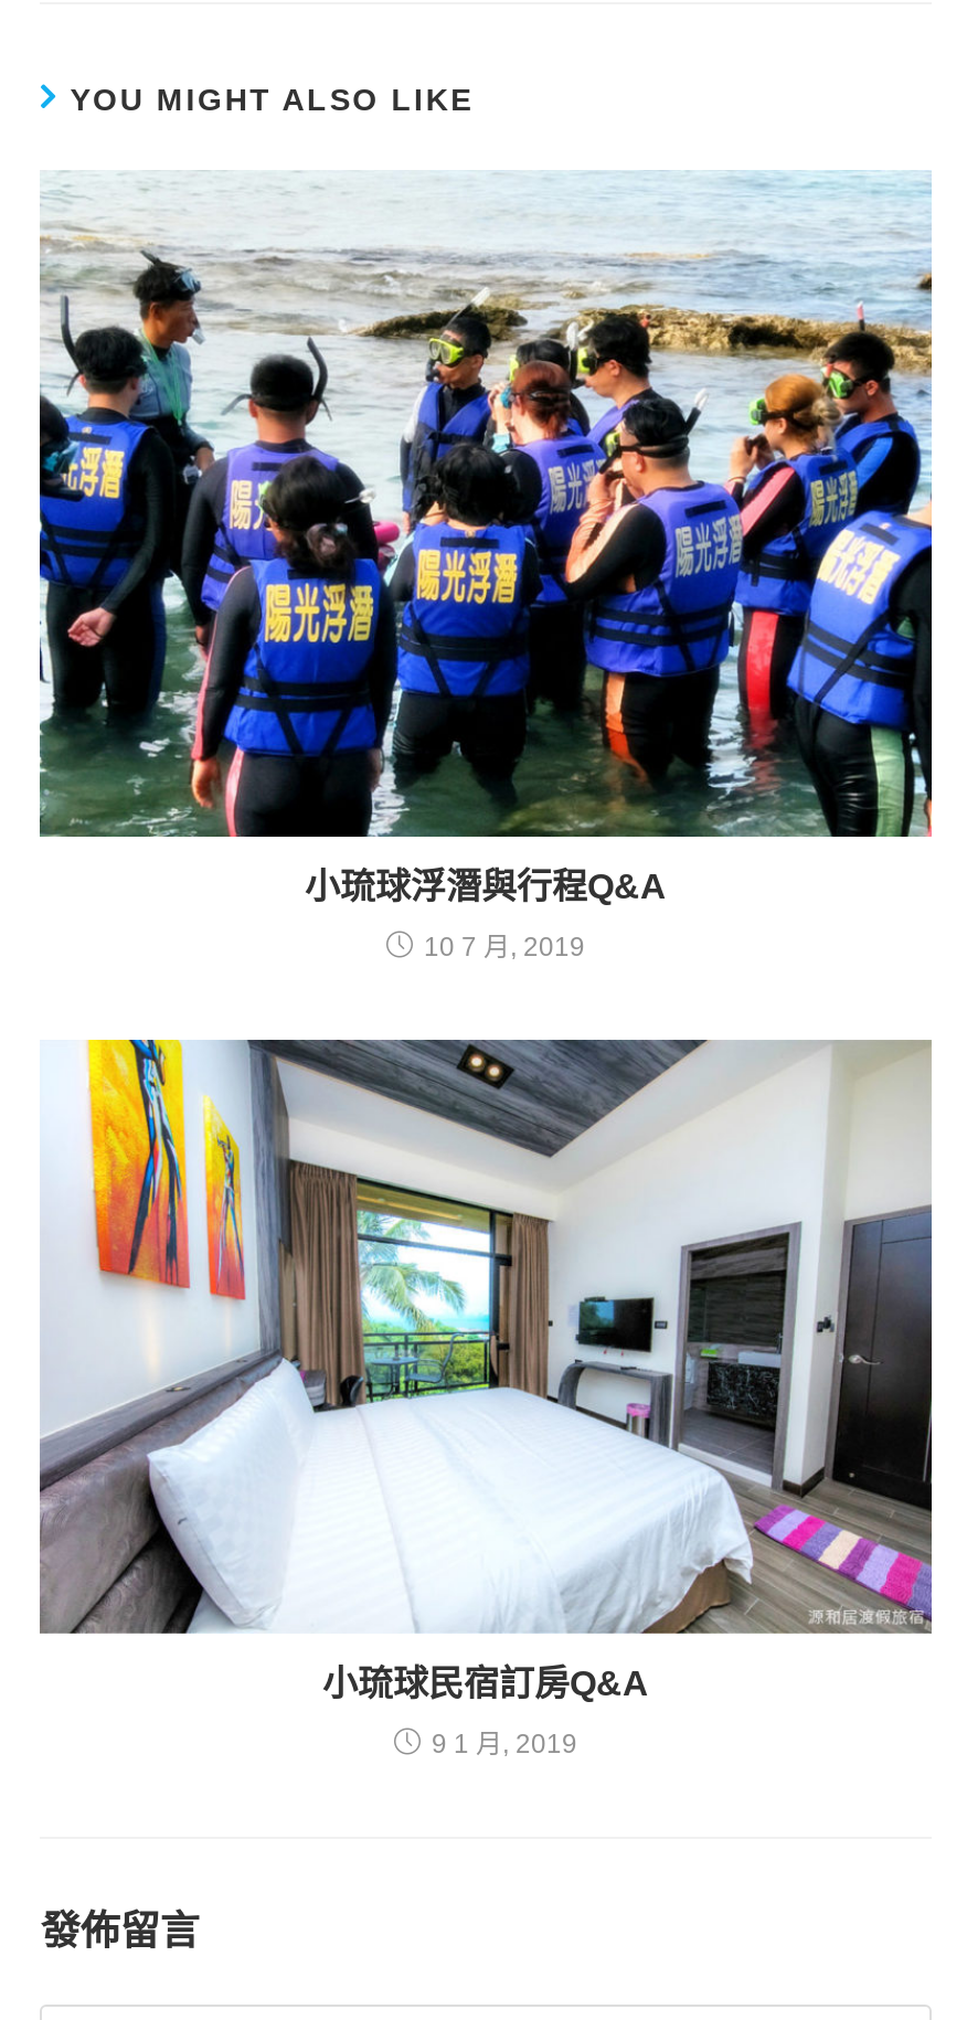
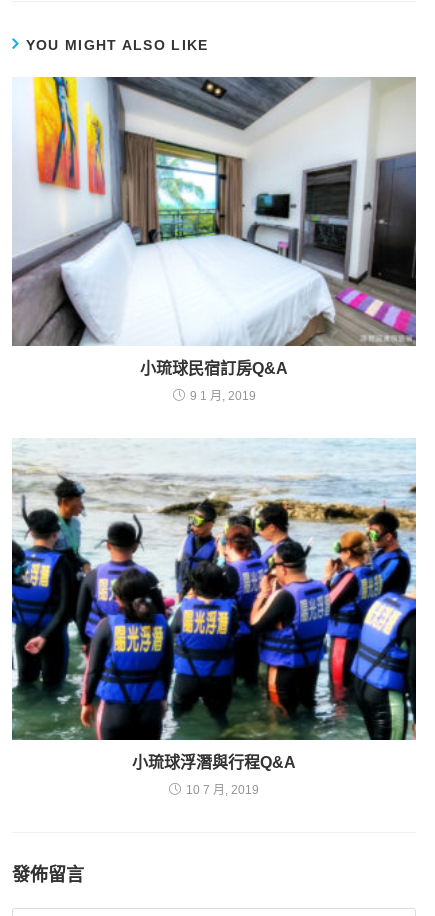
moved [38,172,934,963] -> [11,438,417,797]: [image] | 小琉球浮潛與行程Q&A | 10 7 月, 2019
moved [35,1035,936,1760] -> [10,75,418,403]: [image] | 小琉球民宿訂房Q&A | 9 1 月, 2019

